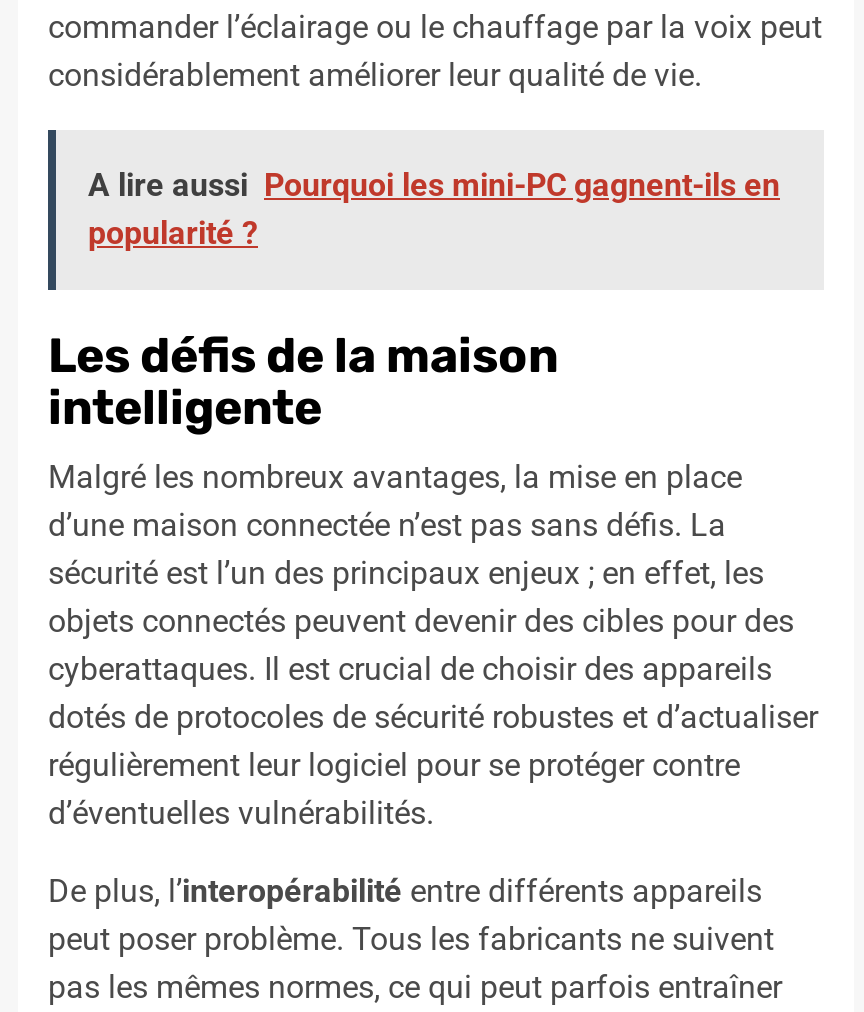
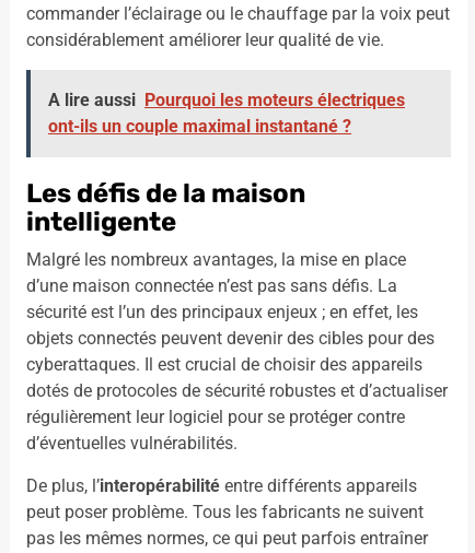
[88,165,780,251] A lire aussi Pourquoi les mini-PC gagnent-ils en | popularité ? -> [48,90,405,137] A lire aussi Pourquoi les moteurs électriques | ont-ils un couple maximal instantané ?

